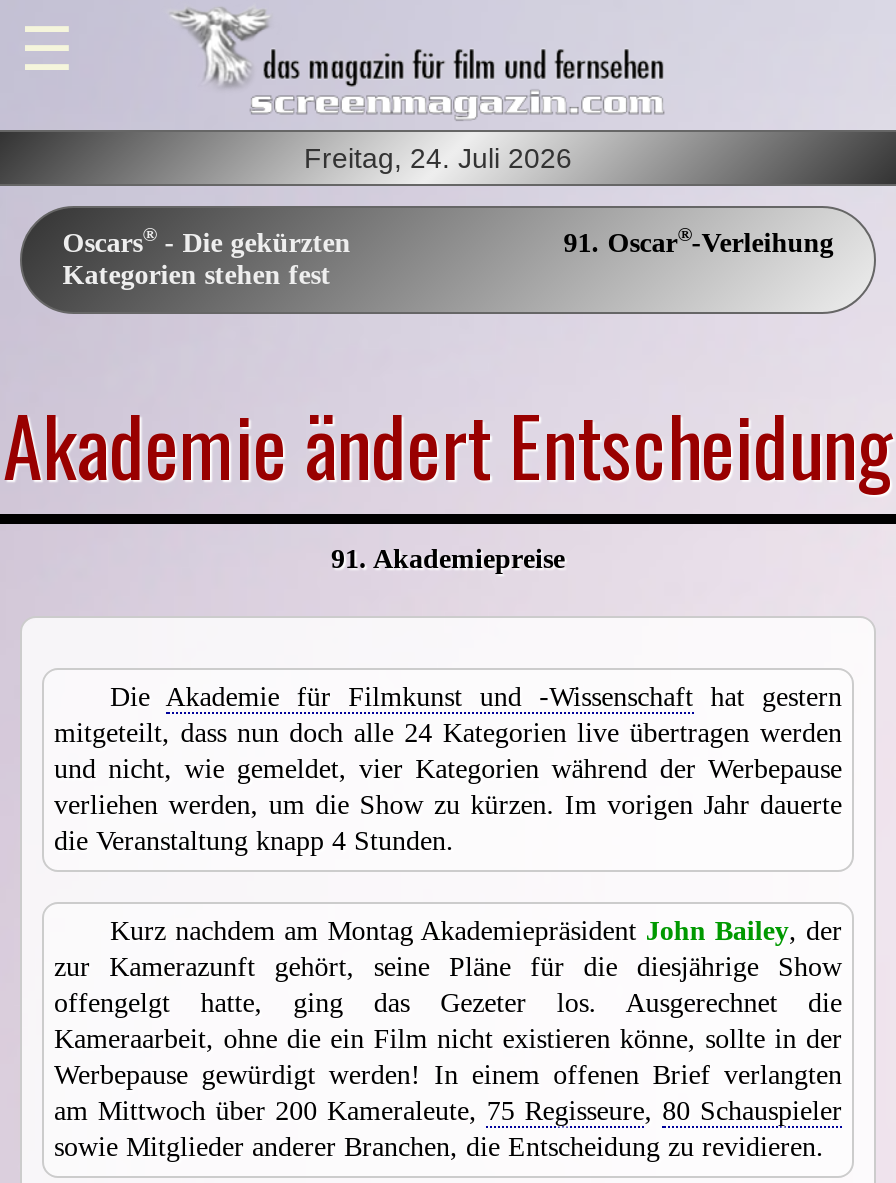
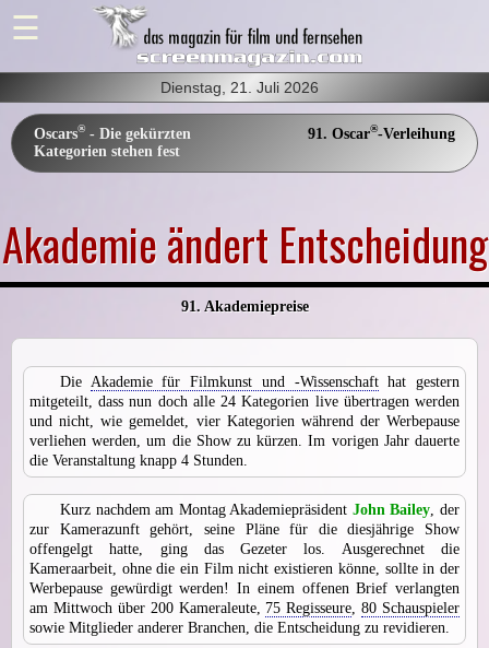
[304,142,572,174] Freitag, 24. Juli 2026 -> [160,78,318,96] Dienstag, 21. Juli 2026

